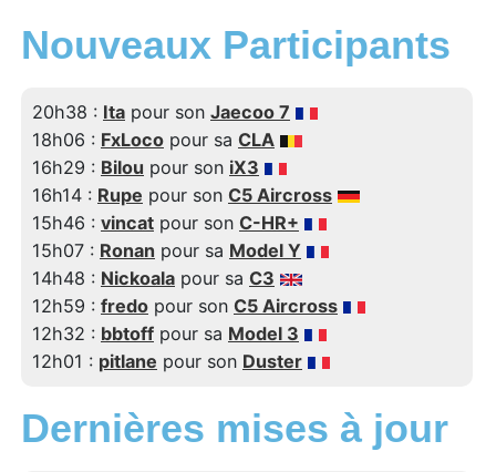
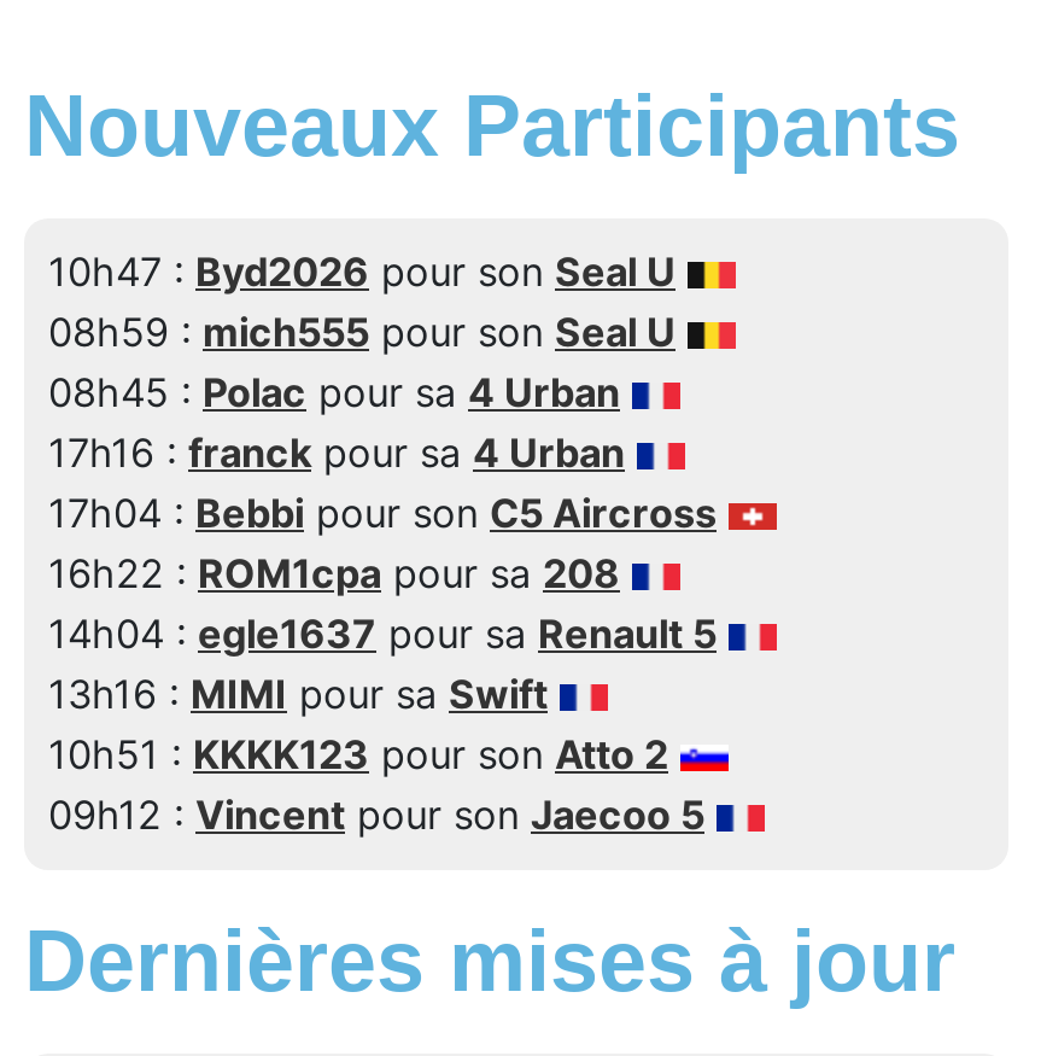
[32,101,338,372] 20h38 : Ita pour son Jaecoo 7 | 18h06 : FxLoco pour sa CLA | 16h29 : Bilou pour son iX3 | 16h14 : Rupe pour son C5 Aircross | 15h46 : vincat pour son C-HR+ | 15h07 : Ronan pour sa Model Y | 14h48 : Nickoala pour sa C3 | 12h59 : fredo pour son C5 Aircross | 12h32 : bbtoff pour sa Model 3 | 12h01 : pitlane pour son Duster -> [48,247,717,838] 10h47 : Byd2026 pour son Seal U | 08h59 : mich555 pour son Seal U | 08h45 : Polac pour sa 4 Urban | 17h16 : franck pour sa 4 Urban | 17h04 : Bebbi pour son C5 Aircross | 16h22 : ROM1cpa pour sa 208 | 14h04 : egle1637 pour sa Renault 5 | 13h16 : MIMI pour sa Swift | 10h51 : KKKK123 pour son Atto 2 | 09h12 : Vincent pour son Jaecoo 5

